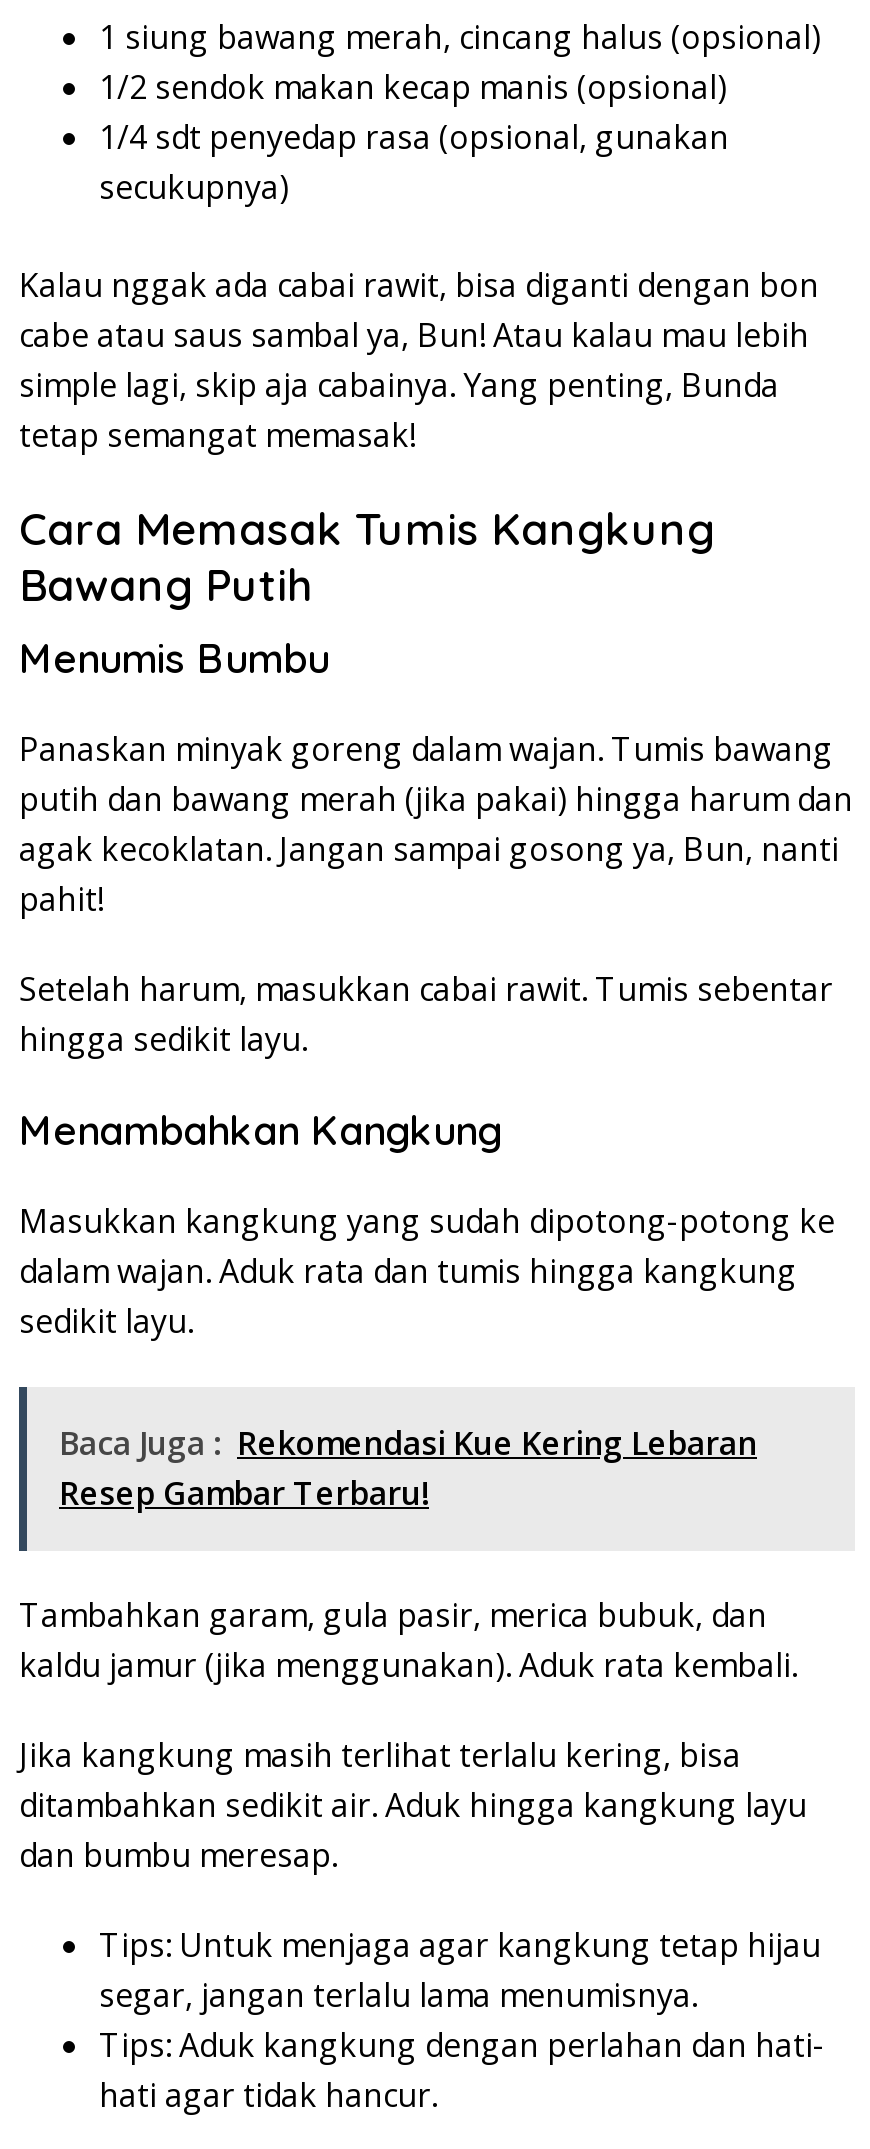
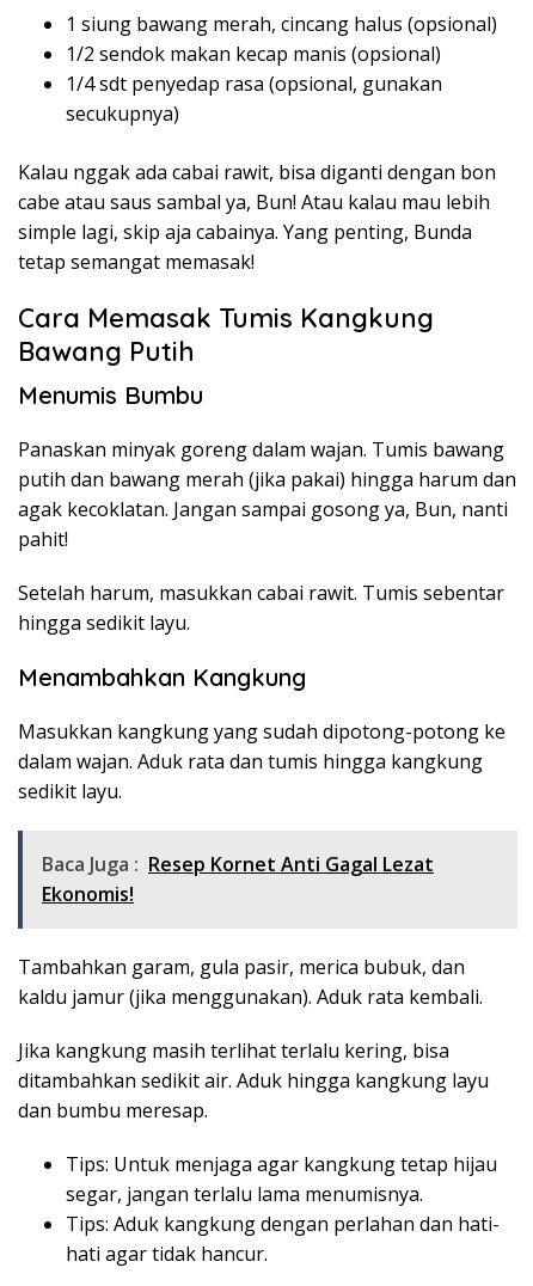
[59,1420,757,1514] Baca Juga : Rekomendasi Kue Kering Lebaran | Resep Gambar Terbaru! -> [42,851,434,907] Baca Juga : Resep Kornet Anti Gagal Lezat | Ekonomis!

